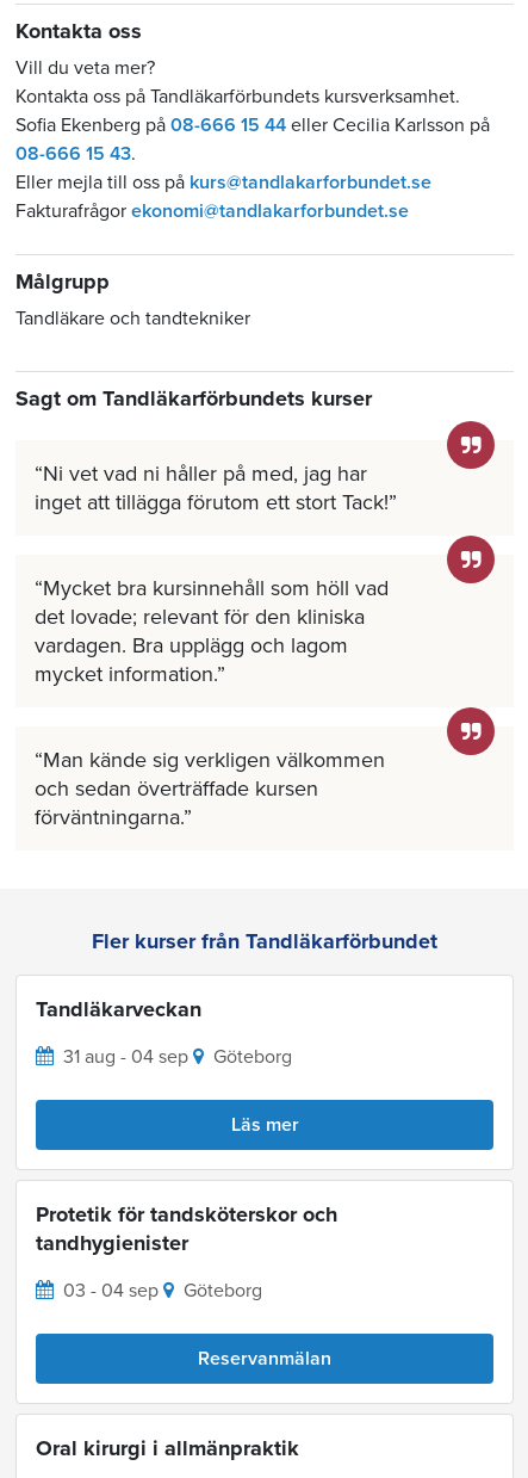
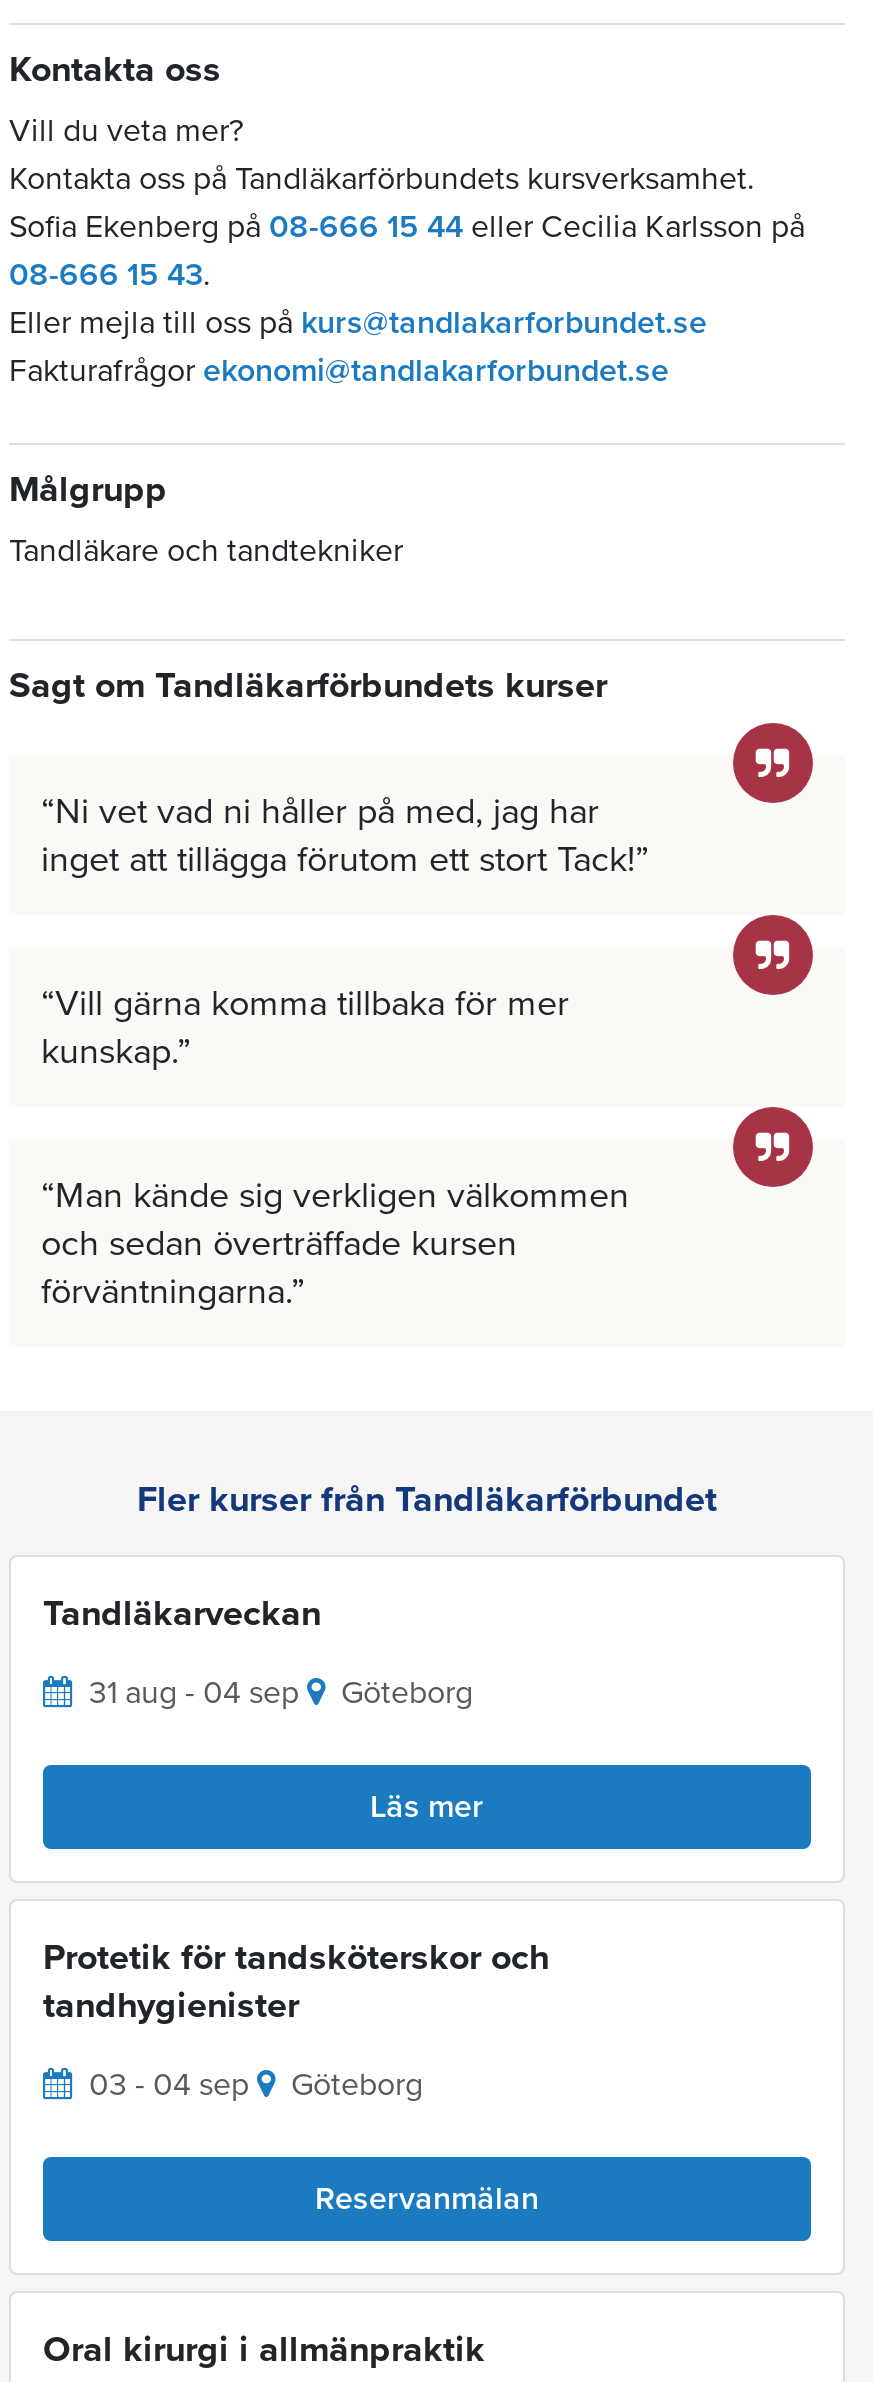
[35,575,389,688] Mycket bra kursinnehåll som höll vad | det lovade; relevant för den kliniska | vardagen. Bra upplägg och lagom | mycket information. -> [41,982,569,1074] Vill gärna komma tillbaka för mer | kunskap.

